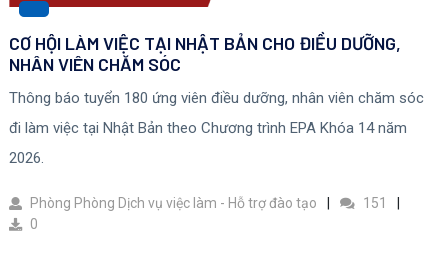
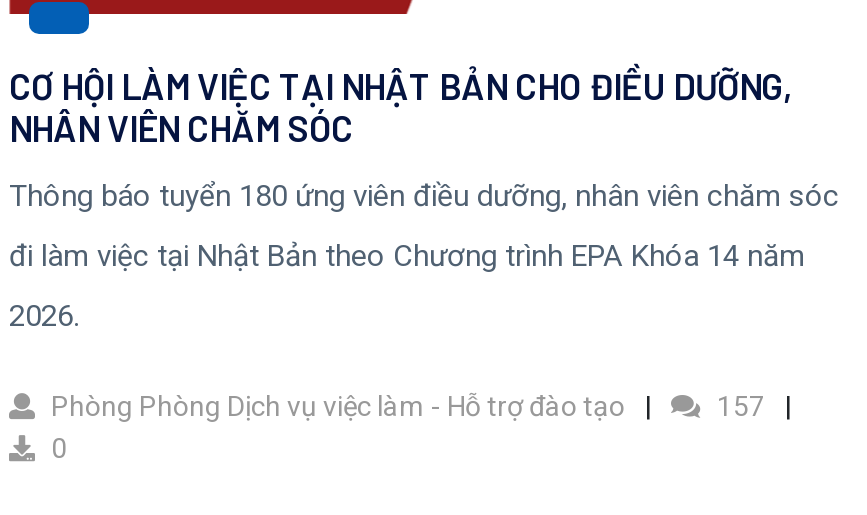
[360,195,387,211] 151 -> [711,390,765,422] 157

